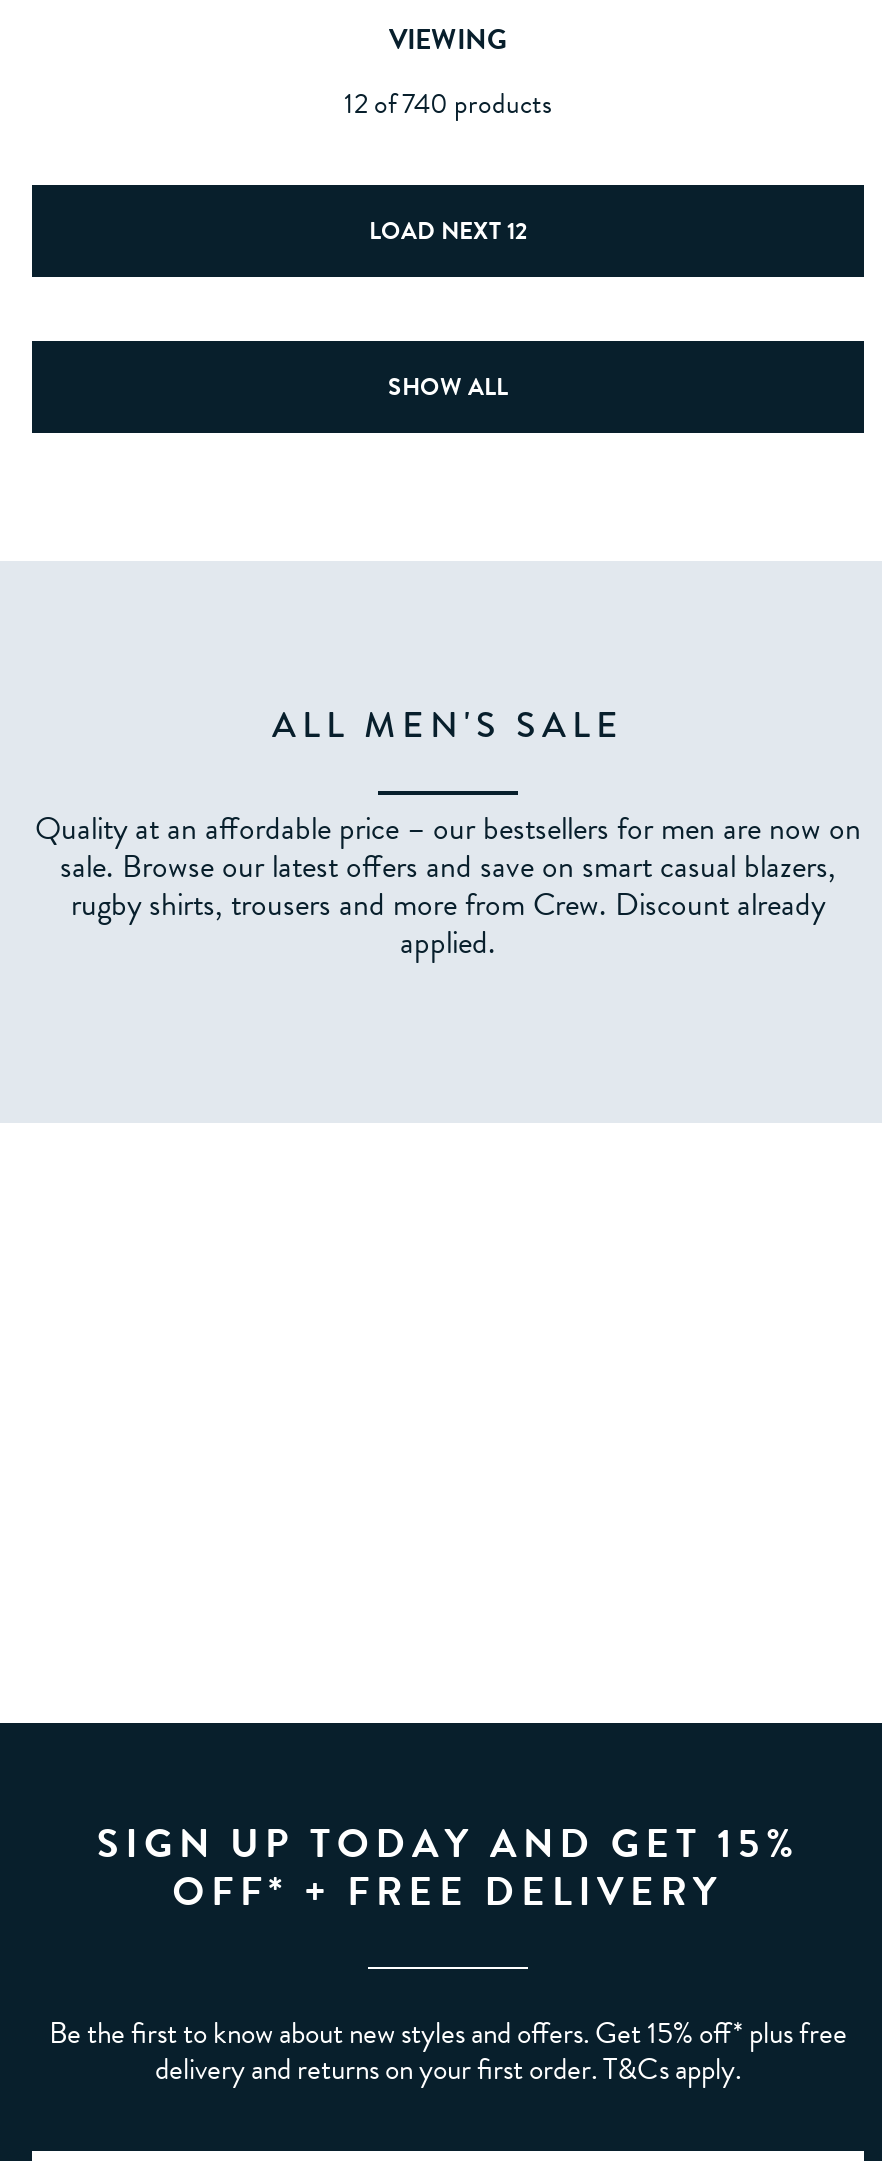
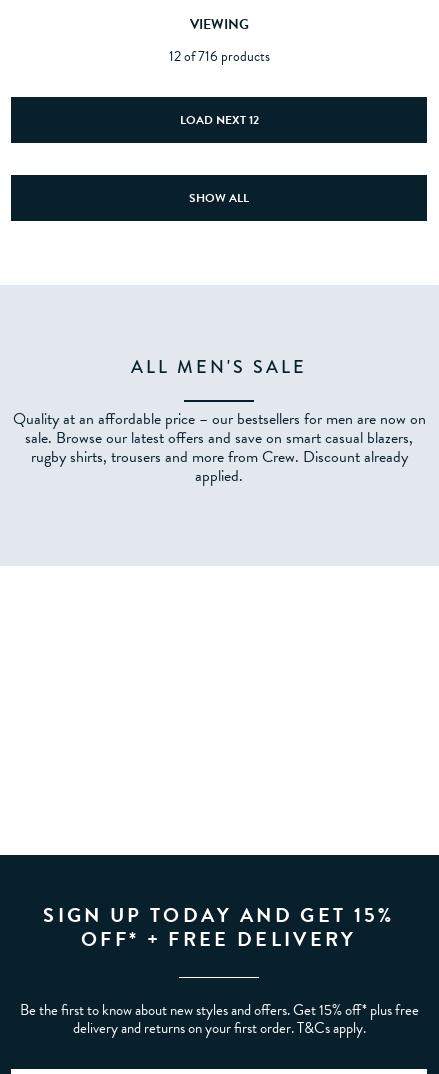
[344,83,552,125] 12 of 740 products -> [168,46,269,67] 12 of 716 products

